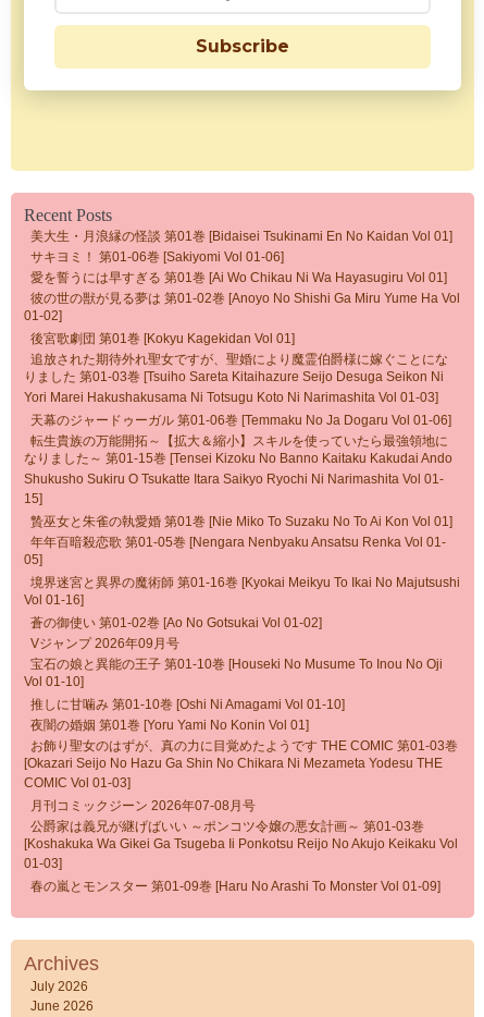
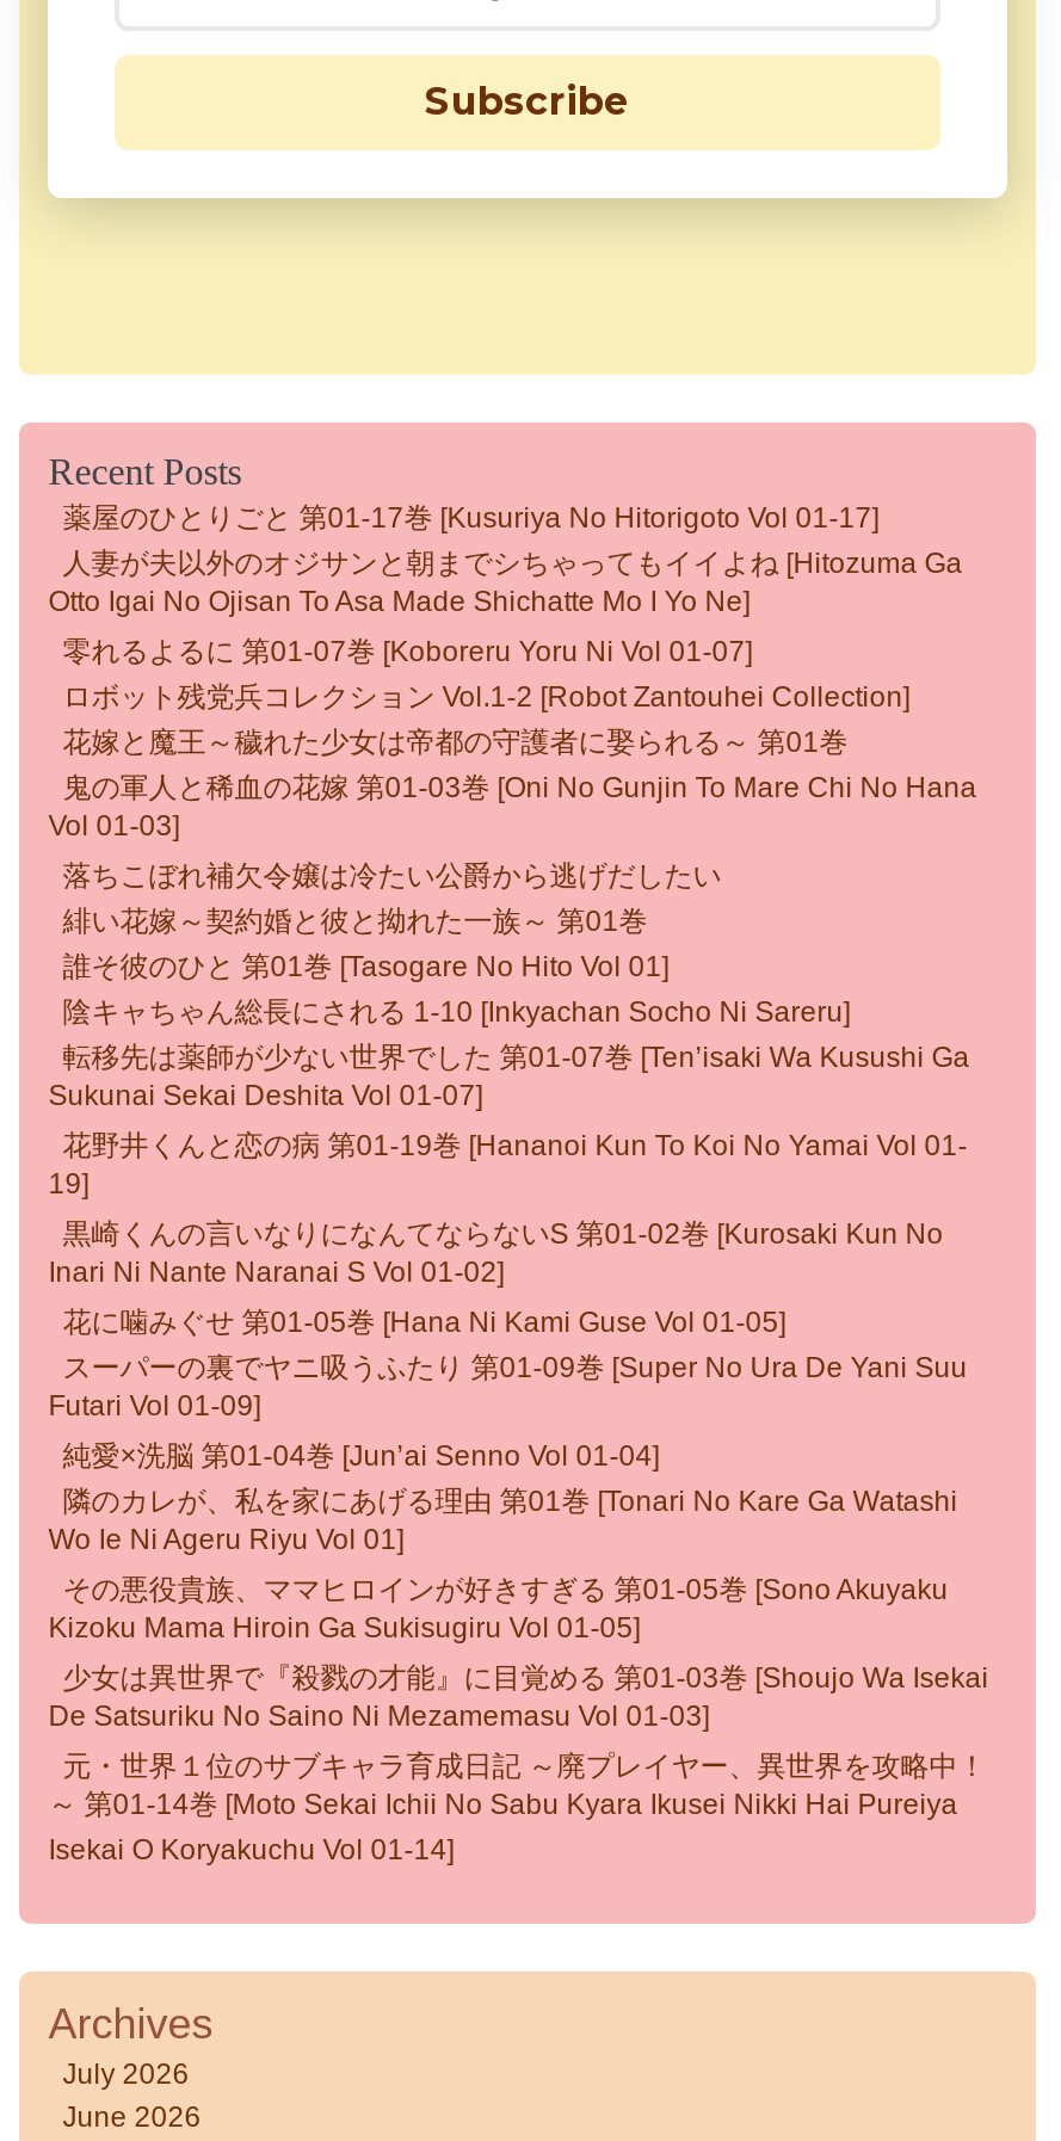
[24,229,460,894] 美大生・月浪縁の怪談 第01巻 [Bidaisei Tsukinami En No Kaidan Vol 01] | サキヨミ！ 第01-06巻 [Sakiyomi Vol 01-06] | 愛を誓うには早すぎる 第01巻 [Ai Wo Chikau Ni Wa Hayasugiru Vol 01] | 彼の世の獣が見る夢は 第01-02巻 [Anoyo No Shishi Ga Miru Yume Ha Vol | 01-02] | 後宮歌劇団 第01巻 [Kokyu Kagekidan Vol 01] | 追放された期待外れ聖女ですが、聖婚により魔霊伯爵様に嫁ぐことにな | りました 第01-03巻 [Tsuiho Sareta Kitaihazure Seijo Desuga Seikon Ni | Yori Marei Hakushakusama Ni Totsugu Koto Ni Narimashita Vol 01-03] | 天幕のジャードゥーガル 第01-06巻 [Temmaku No Ja Dogaru Vol 01-06] | 転生貴族の万能開拓～【拡大＆縮小】スキルを使っていたら最強領地に | なりました～ 第01-15巻 [Tensei Kizoku No Banno Kaitaku Kakudai Ando | Shukusho Sukiru O Tsukatte Itara Saikyo Ryochi Ni Narimashita Vol 01- | 15] | 贄巫女と朱雀の執愛婚 第01巻 [Nie Miko To Suzaku No To Ai Kon Vol 01] | 年年百暗殺恋歌 第01-05巻 [Nengara Nenbyaku Ansatsu Renka Vol 01- | 05] | 境界迷宮と異界の魔術師 第01-16巻 [Kyokai Meikyu To Ikai No Majutsushi | Vol 01-16] | 蒼の御使い 第01-02巻 [Ao No Gotsukai Vol 01-02] | Vジャンプ 2026年09月号 | 宝石の娘と異能の王子 第01-10巻 [Houseki No Musume To Inou No Oji | Vol 01-10] | 推しに甘噛み 第01-10巻 [Oshi Ni Amagami Vol 01-10] | 夜闇の婚姻 第01巻 [Yoru Yami No Konin Vol 01] | お飾り聖女のはずが、真の力に目覚めたようです THE COMIC 第01-03巻 | [Okazari Seijo No Hazu Ga Shin No Chikara Ni Mezameta Yodesu THE | COMIC Vol 01-03] | 月刊コミックジーン 2026年07-08月号 | 公爵家は義兄が継げばいい ～ポンコツ令嬢の悪女計画～ 第01-03巻 | [Koshakuka Wa Gikei Ga Tsugeba Ii Ponkotsu Reijo No Akujo Keikaku Vol | 01-03] | 春の嵐とモンスター 第01-09巻 [Haru No Arashi To Monster Vol 01-09] -> [48,501,989,1873] 薬屋のひとりごと 第01-17巻 [Kusuriya No Hitorigoto Vol 01-17] | 人妻が夫以外のオジサンと朝までシちゃってもイイよね [Hitozuma Ga | Otto Igai No Ojisan To Asa Made Shichatte Mo I Yo Ne] | 零れるよるに 第01-07巻 [Koboreru Yoru Ni Vol 01-07] | ロボット残党兵コレクション Vol.1-2 [Robot Zantouhei Collection] | 花嫁と魔王～穢れた少女は帝都の守護者に娶られる～ 第01巻 | 鬼の軍人と稀血の花嫁 第01-03巻 [Oni No Gunjin To Mare Chi No Hana | Vol 01-03] | 落ちこぼれ補欠令嬢は冷たい公爵から逃げだしたい | 緋い花嫁～契約婚と彼と拗れた一族～ 第01巻 | 誰そ彼のひと 第01巻 [Tasogare No Hito Vol 01] | 陰キャちゃん総長にされる 1-10 [Inkyachan Socho Ni Sareru] | 転移先は薬師が少ない世界でした 第01-07巻 [Ten’isaki Wa Kusushi Ga | Sukunai Sekai Deshita Vol 01-07] | 花野井くんと恋の病 第01-19巻 [Hananoi Kun To Koi No Yamai Vol 01- | 19] | 黒崎くんの言いなりになんてならないS 第01-02巻 [Kurosaki Kun No | Inari Ni Nante Naranai S Vol 01-02] | 花に噛みぐせ 第01-05巻 [Hana Ni Kami Guse Vol 01-05] | スーパーの裏でヤニ吸うふたり 第01-09巻 [Super No Ura De Yani Suu | Futari Vol 01-09] | 純愛×洗脳 第01-04巻 [jun’ai Senno Vol 01-04] | 隣のカレが、私を家にあげる理由 第01巻 [Tonari No Kare Ga Watashi | Wo Ie Ni Ageru Riyu Vol 01] | その悪役貴族、ママヒロインが好きすぎる 第01-05巻 [Sono Akuyaku | Kizoku Mama Hiroin Ga Sukisugiru Vol 01-05] | 少女は異世界で『殺戮の才能』に目覚める 第01-03巻 [Shoujo Wa Isekai | De Satsuriku No Saino Ni Mezamemasu Vol 01-03] | 元・世界１位のサブキャラ育成日記 ～廃プレイヤー、異世界を攻略中！ | ～ 第01-14巻 [Moto Sekai Ichii No Sabu Kyara Ikusei Nikki Hai Pureiya | Isekai O Koryakuchu Vol 01-14]

